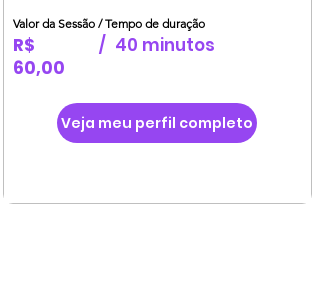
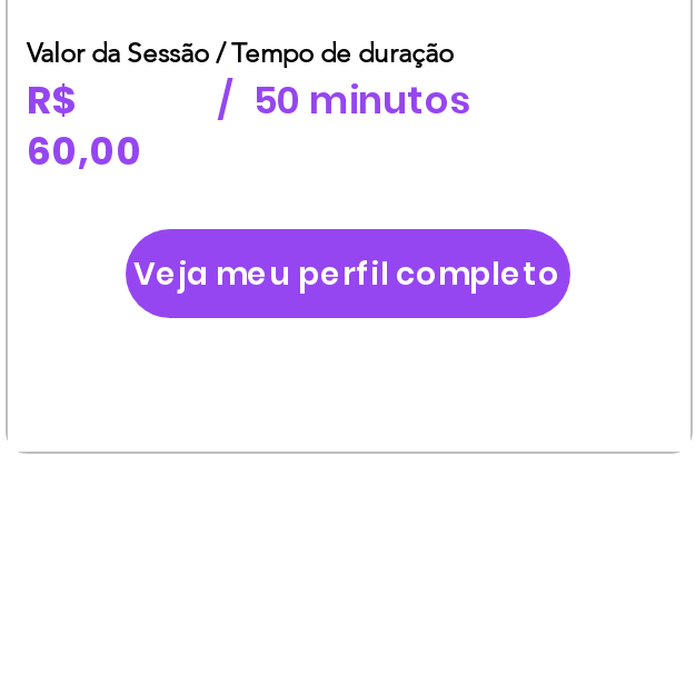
[98,33,214,57] / 40 minutos -> [218,73,471,127] / 50 minutos

